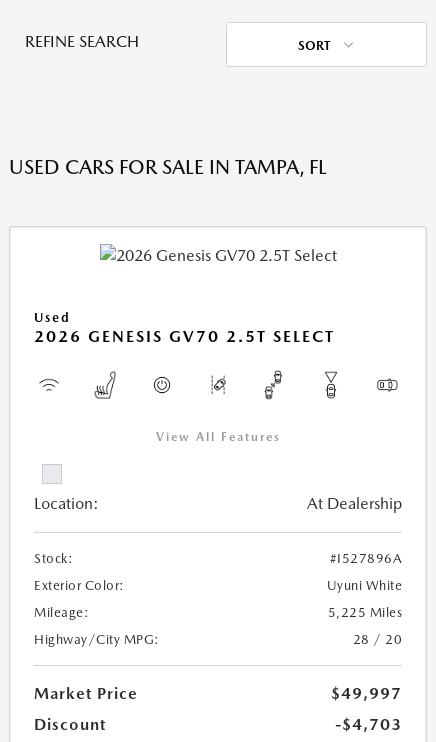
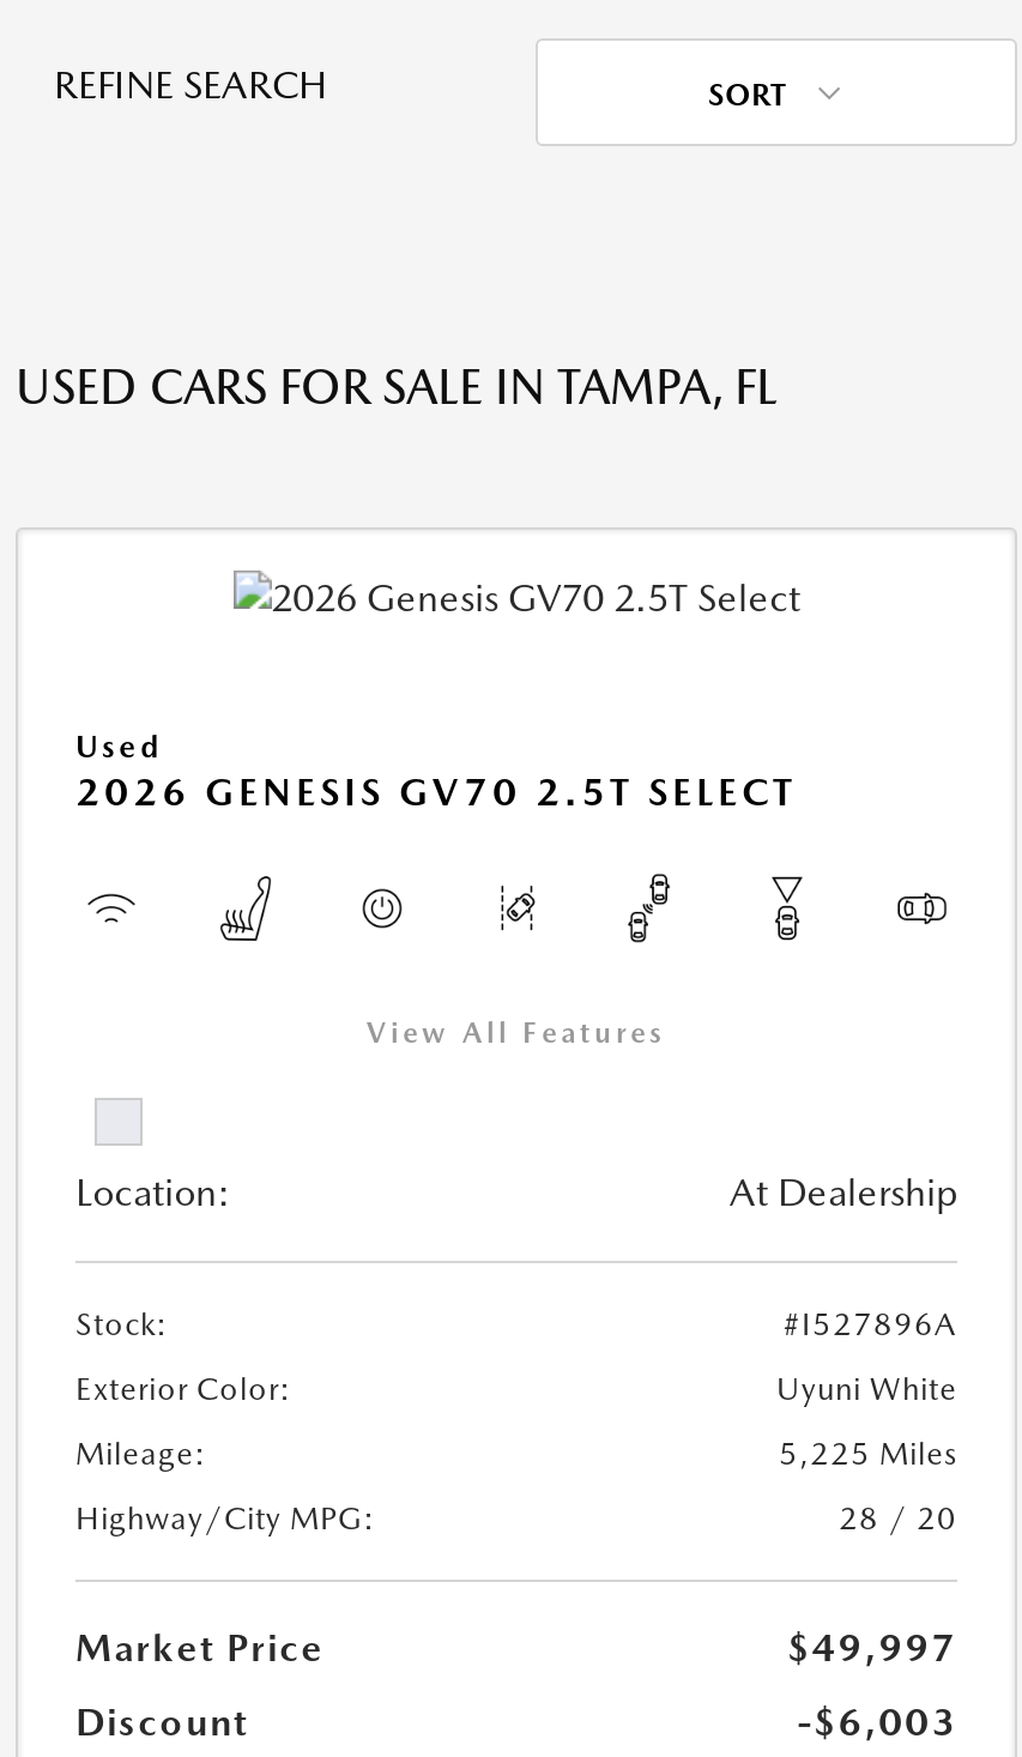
[335,715,402,734] -$4,703 -> [797,1699,957,1745] -$6,003

